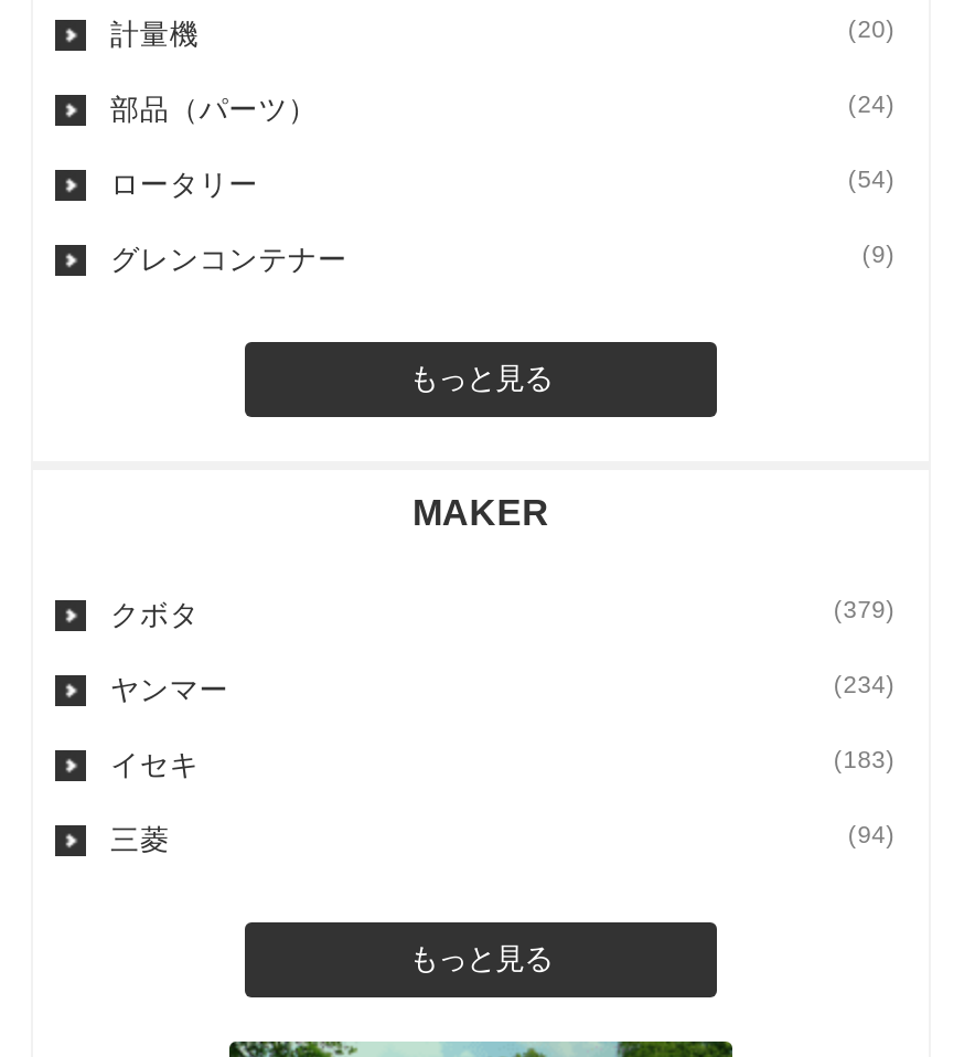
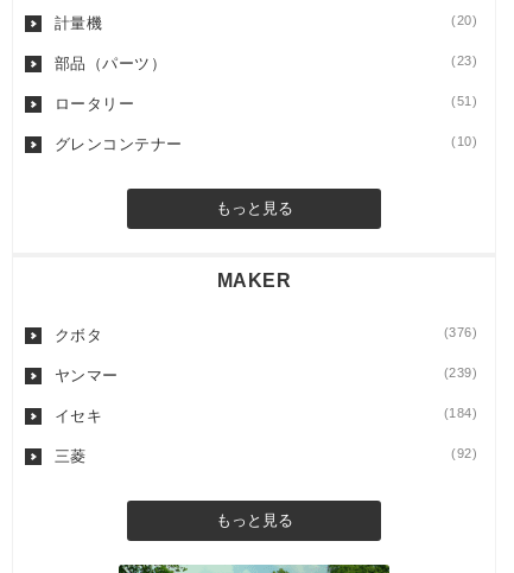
[848,90,896,117] (24) -> [451,53,477,68] (23)
[848,166,896,192] (54) -> [451,94,477,108] (51)
[862,241,896,267] (9) -> [451,134,477,148] (10)
[834,596,896,622] (379) -> [444,325,477,339] (376)
[834,671,896,697] (234) -> [444,365,477,380] (239)
[834,746,896,772] (183) -> [444,406,477,420] (184)
[848,821,896,847] (94) -> [451,446,477,460] (92)

